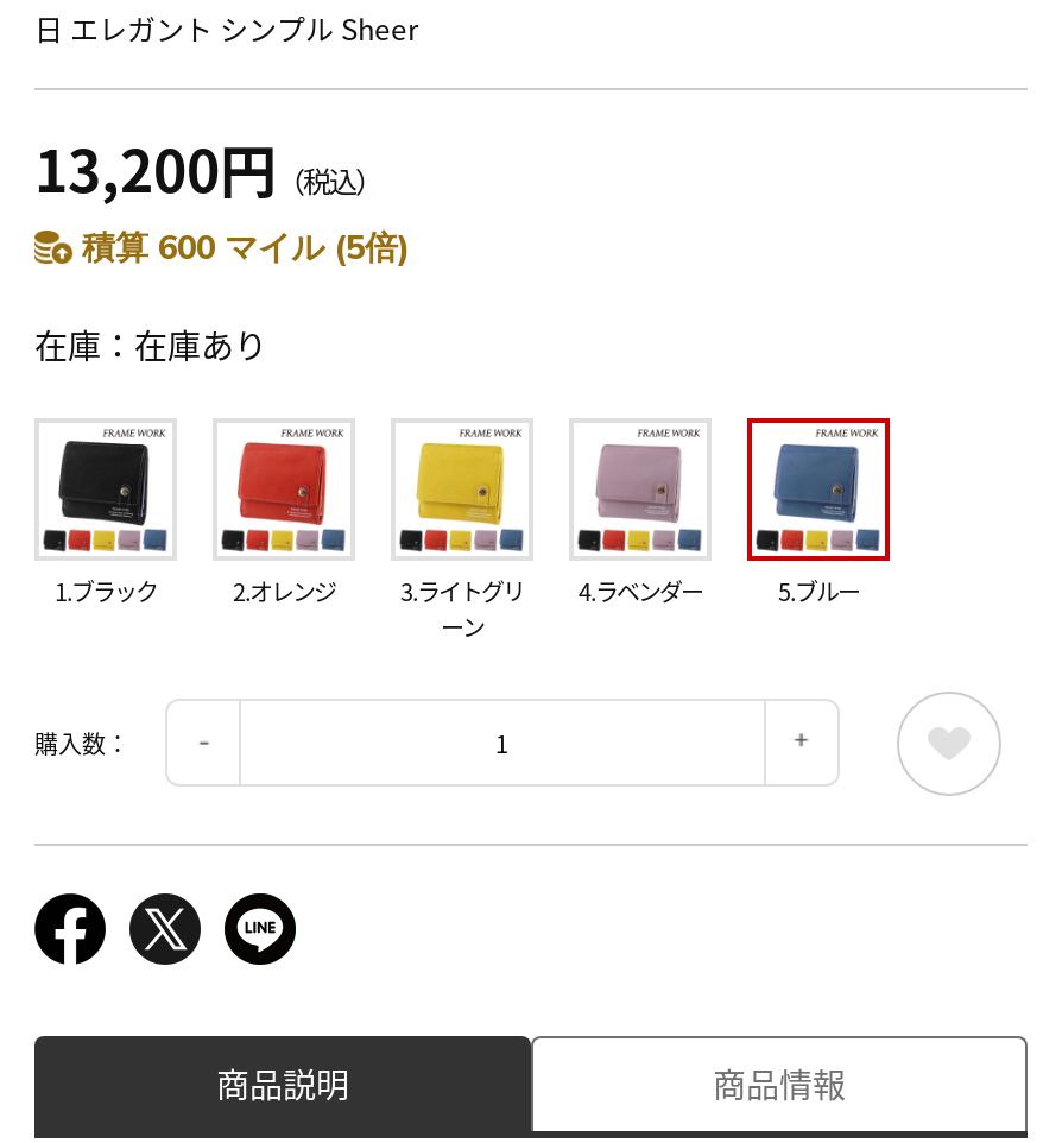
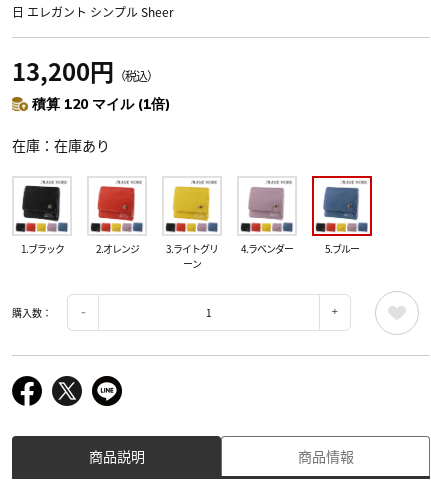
[82,225,412,268] 積算 600 マイル (5倍) -> [32,95,171,113] 積算 120 マイル (1倍)

